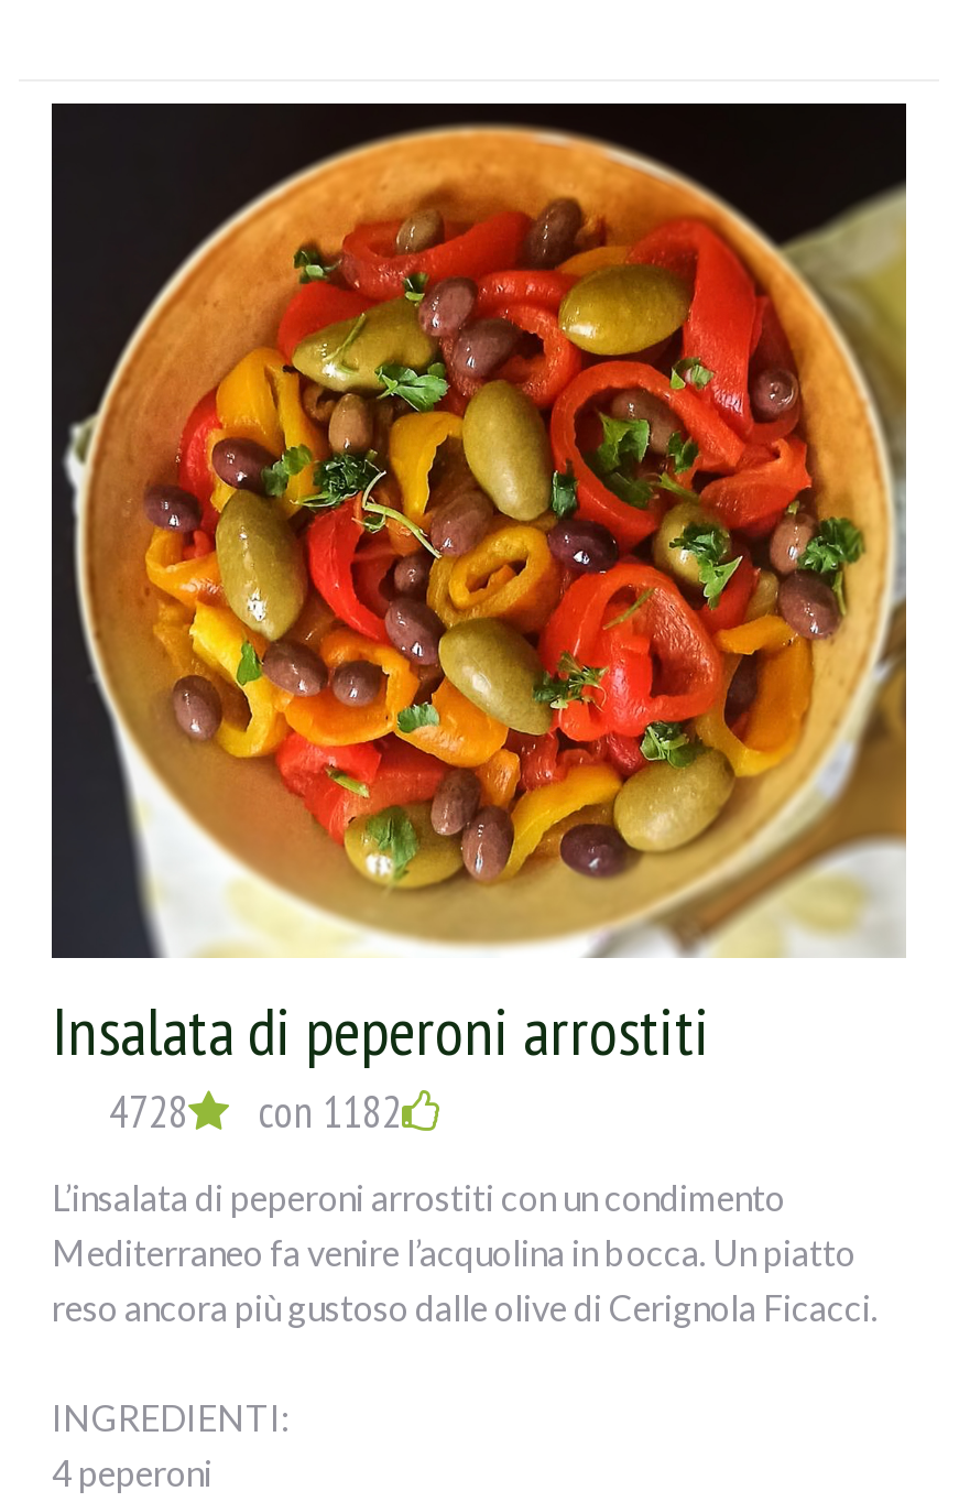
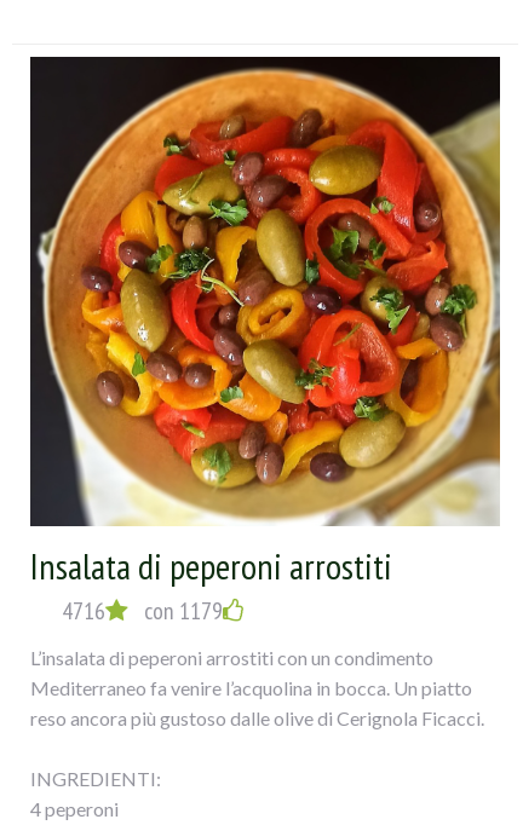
[109,1084,188,1142] 4728 -> [62,596,105,627] 4716
[250,1084,402,1142] con 1182 -> [139,596,223,627] con 1179

